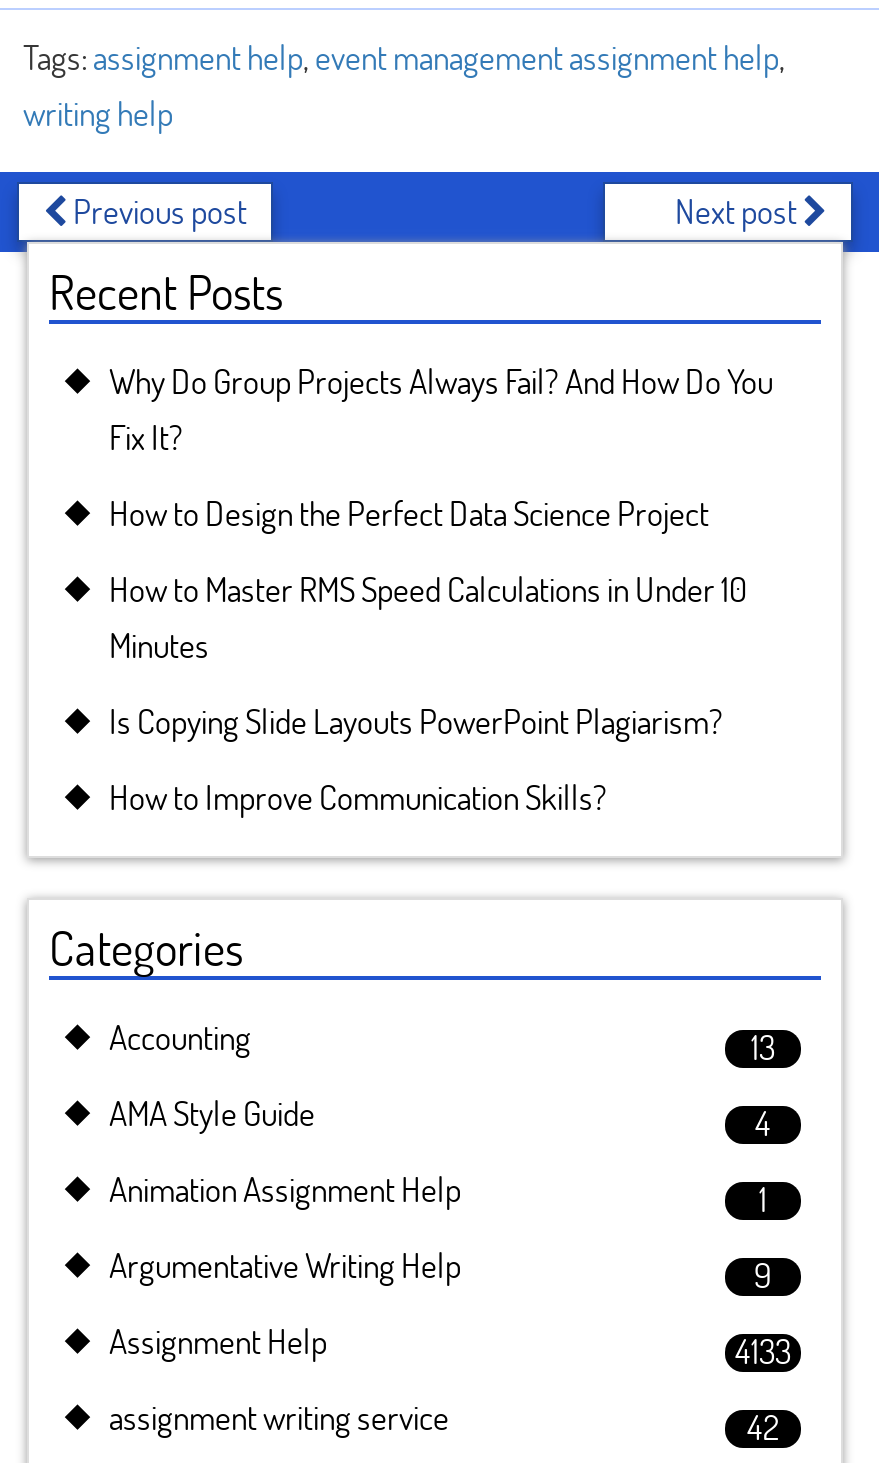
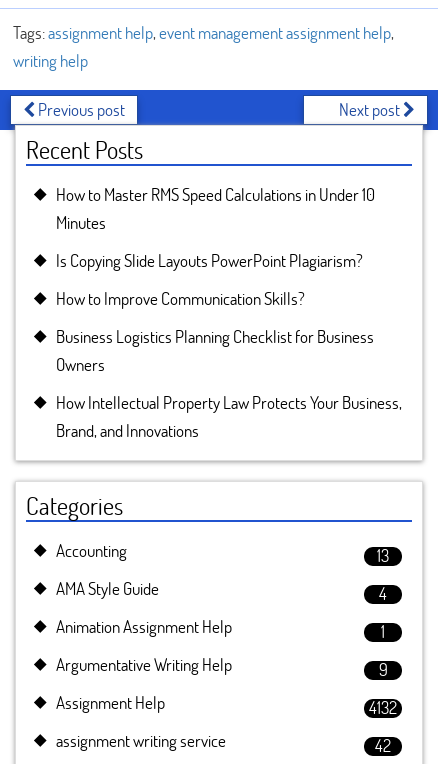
[109,358,773,536] Why Do Group Projects Always Fail? And How Do You | Fix It? | How to Design the Perfect Data Science Project -> none
moved [109,566,747,820] -> [56,183,375,310]: How to Master RMS Speed Calculations in Under 10 | Minutes | Is Copying Slide Layouts PowerPoint Plagiarism? | How to Improve Communication Skills?
none -> [56,325,402,442] Business Logistics Planning Checklist for Business | Owners | How Intellectual Property Law Protects Your Business, | Brand, and Innovations
[735,1328,791,1374] 4133 -> [369,696,397,719] 4132

